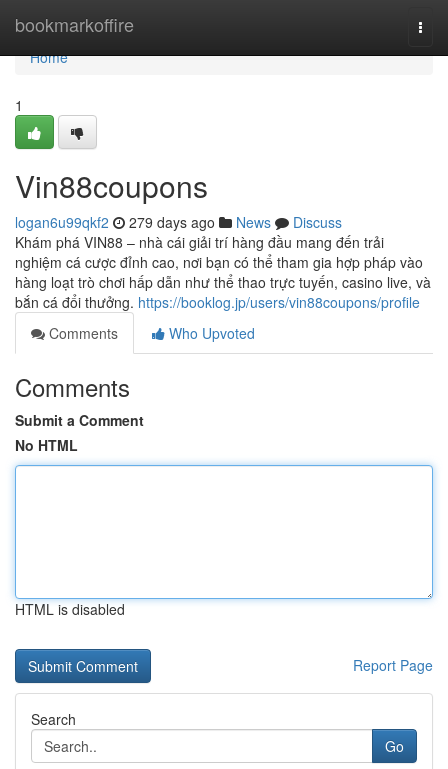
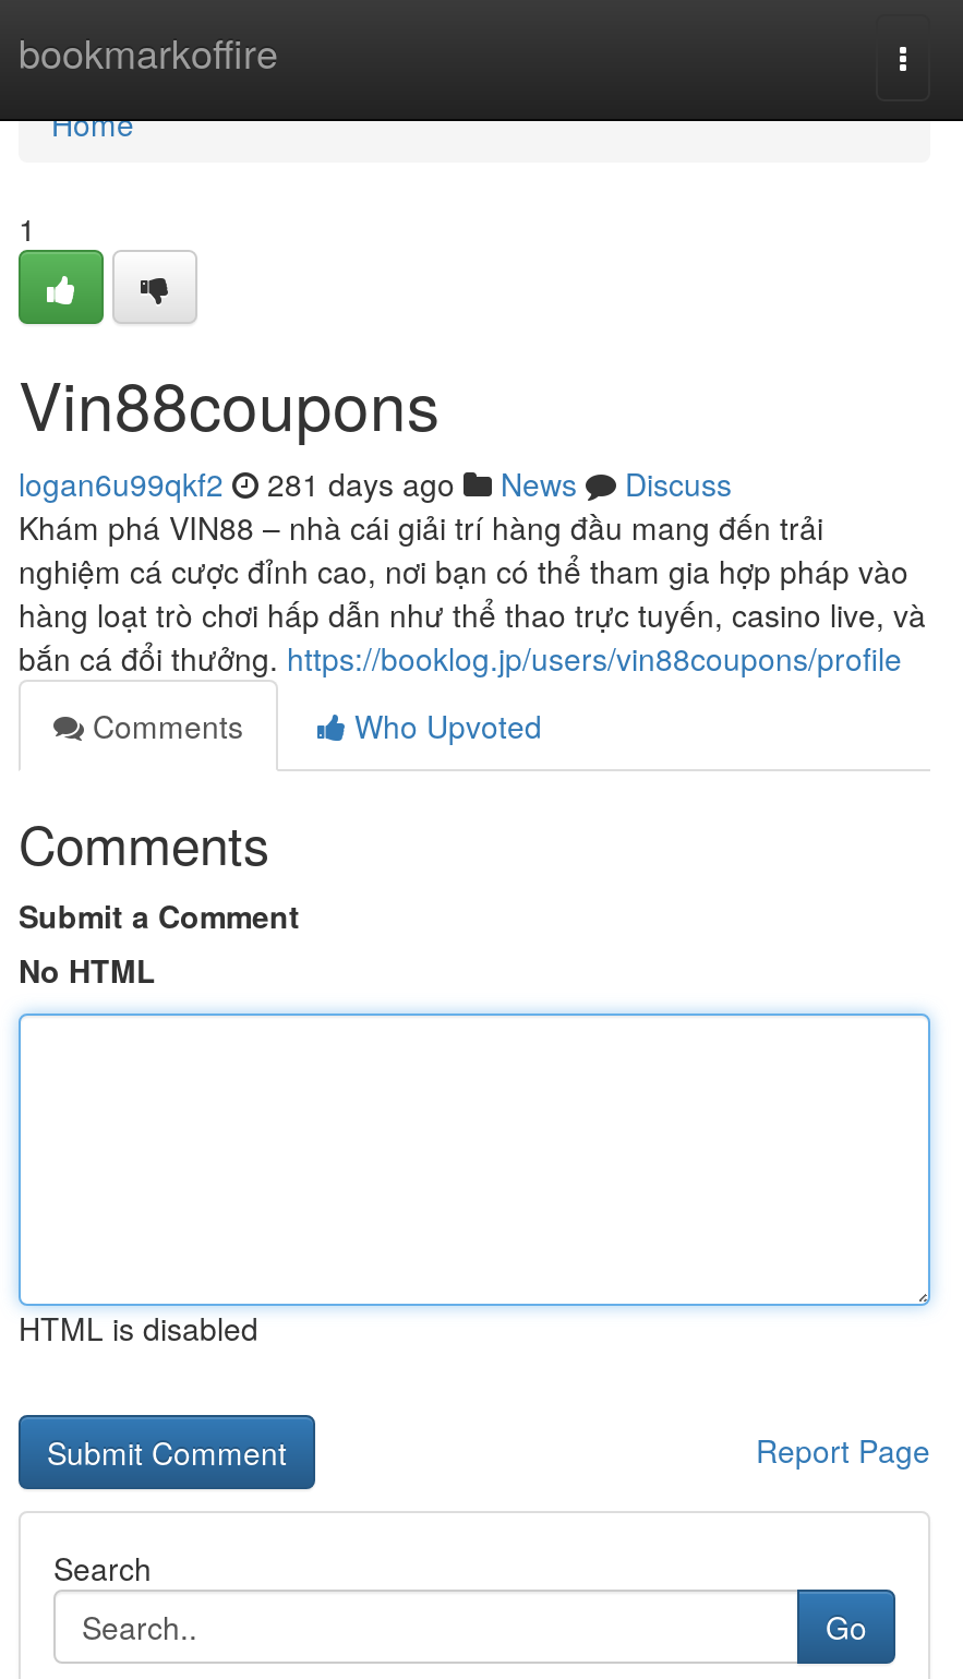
[15,212,342,232] logan6u99qkf2 279 days ago News Discuss -> [19,461,732,505] logan6u99qkf2 281 days ago News Discuss

